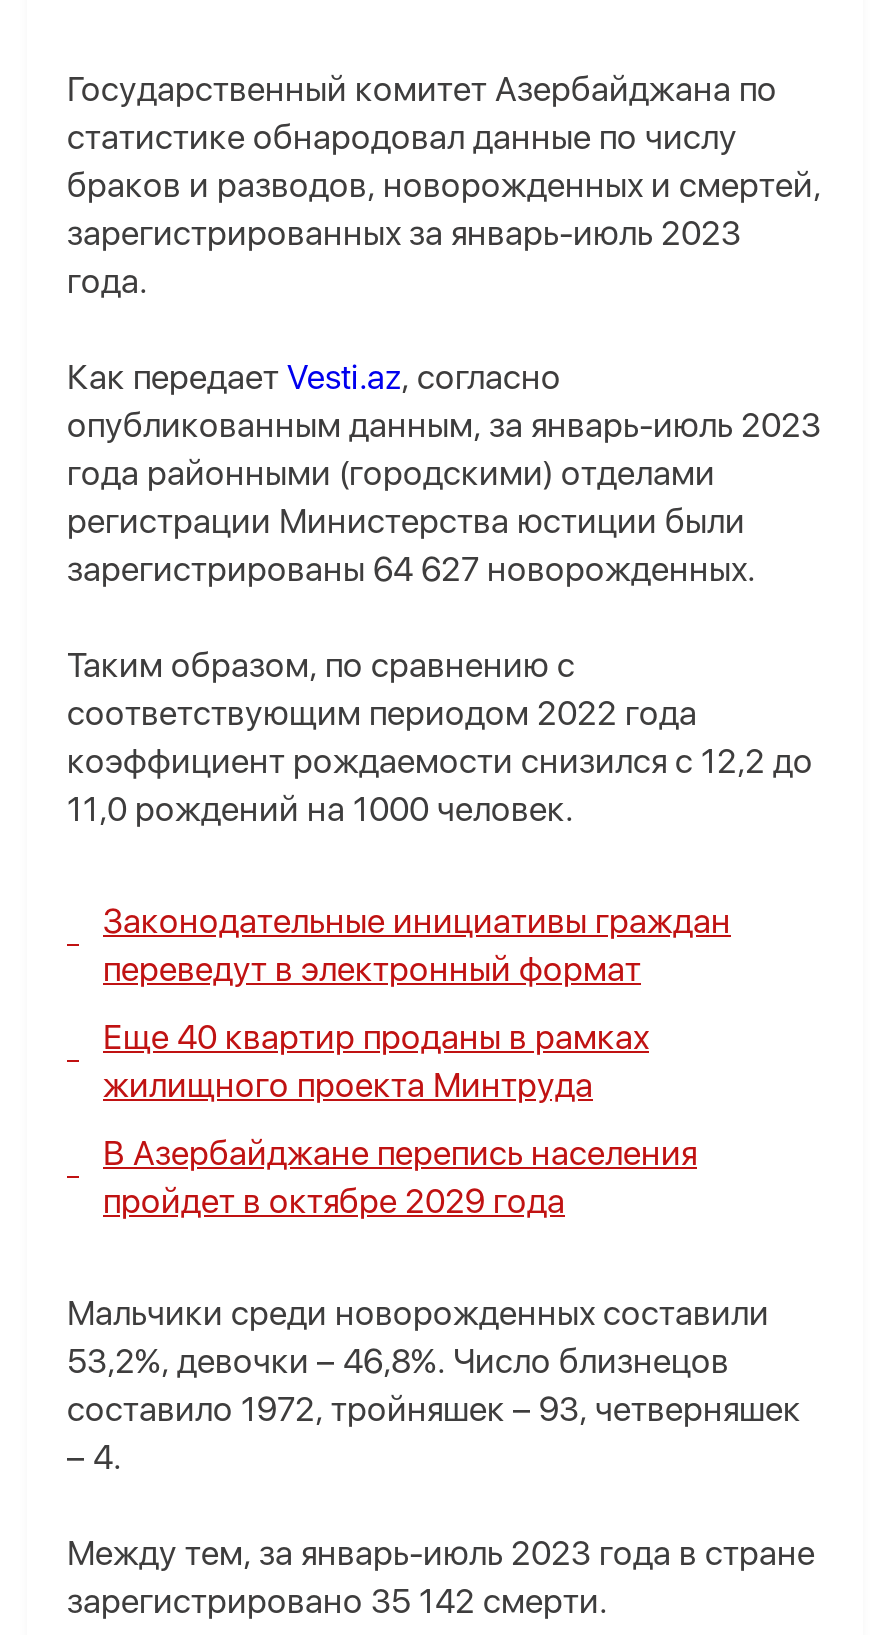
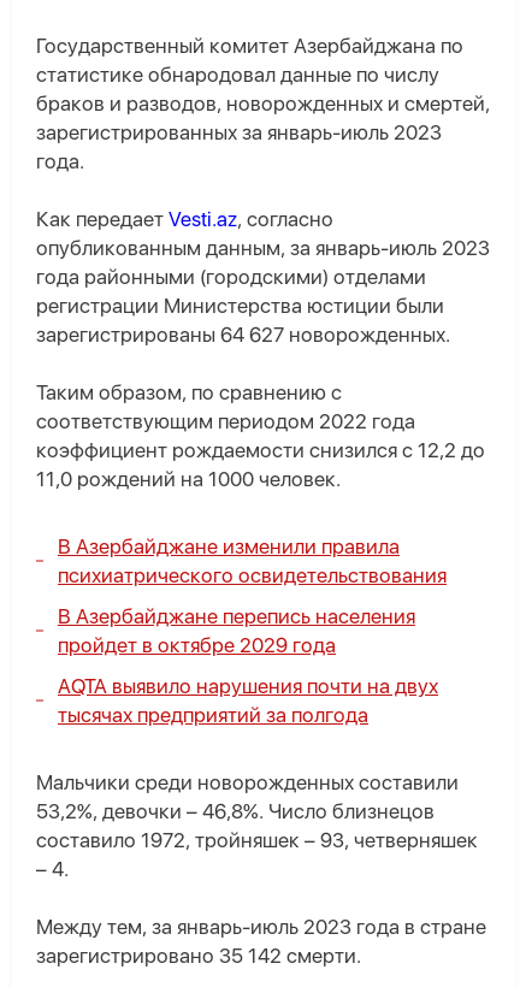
[103,902,731,1106] Законодательные инициативы граждан | переведут в электронный формат | Еще 40 квартир проданы в рамках | жилищного проекта Минтруда -> [58,535,447,588] В Азербайджане изменили правила | психиатрического освидетельствования
moved [103,1134,697,1222] -> [58,605,415,658]: В Азербайджане перепись населения | пройдет в октябре 2029 года
none -> [58,674,438,727] AQTA выявило нарушения почти на двух | тысячах предприятий за полгода

